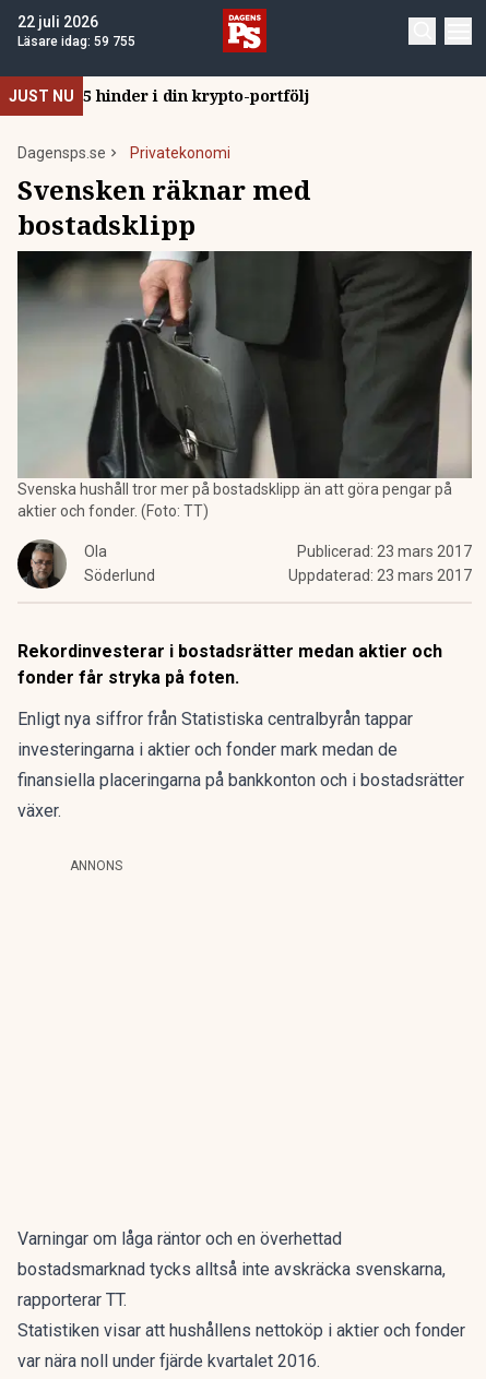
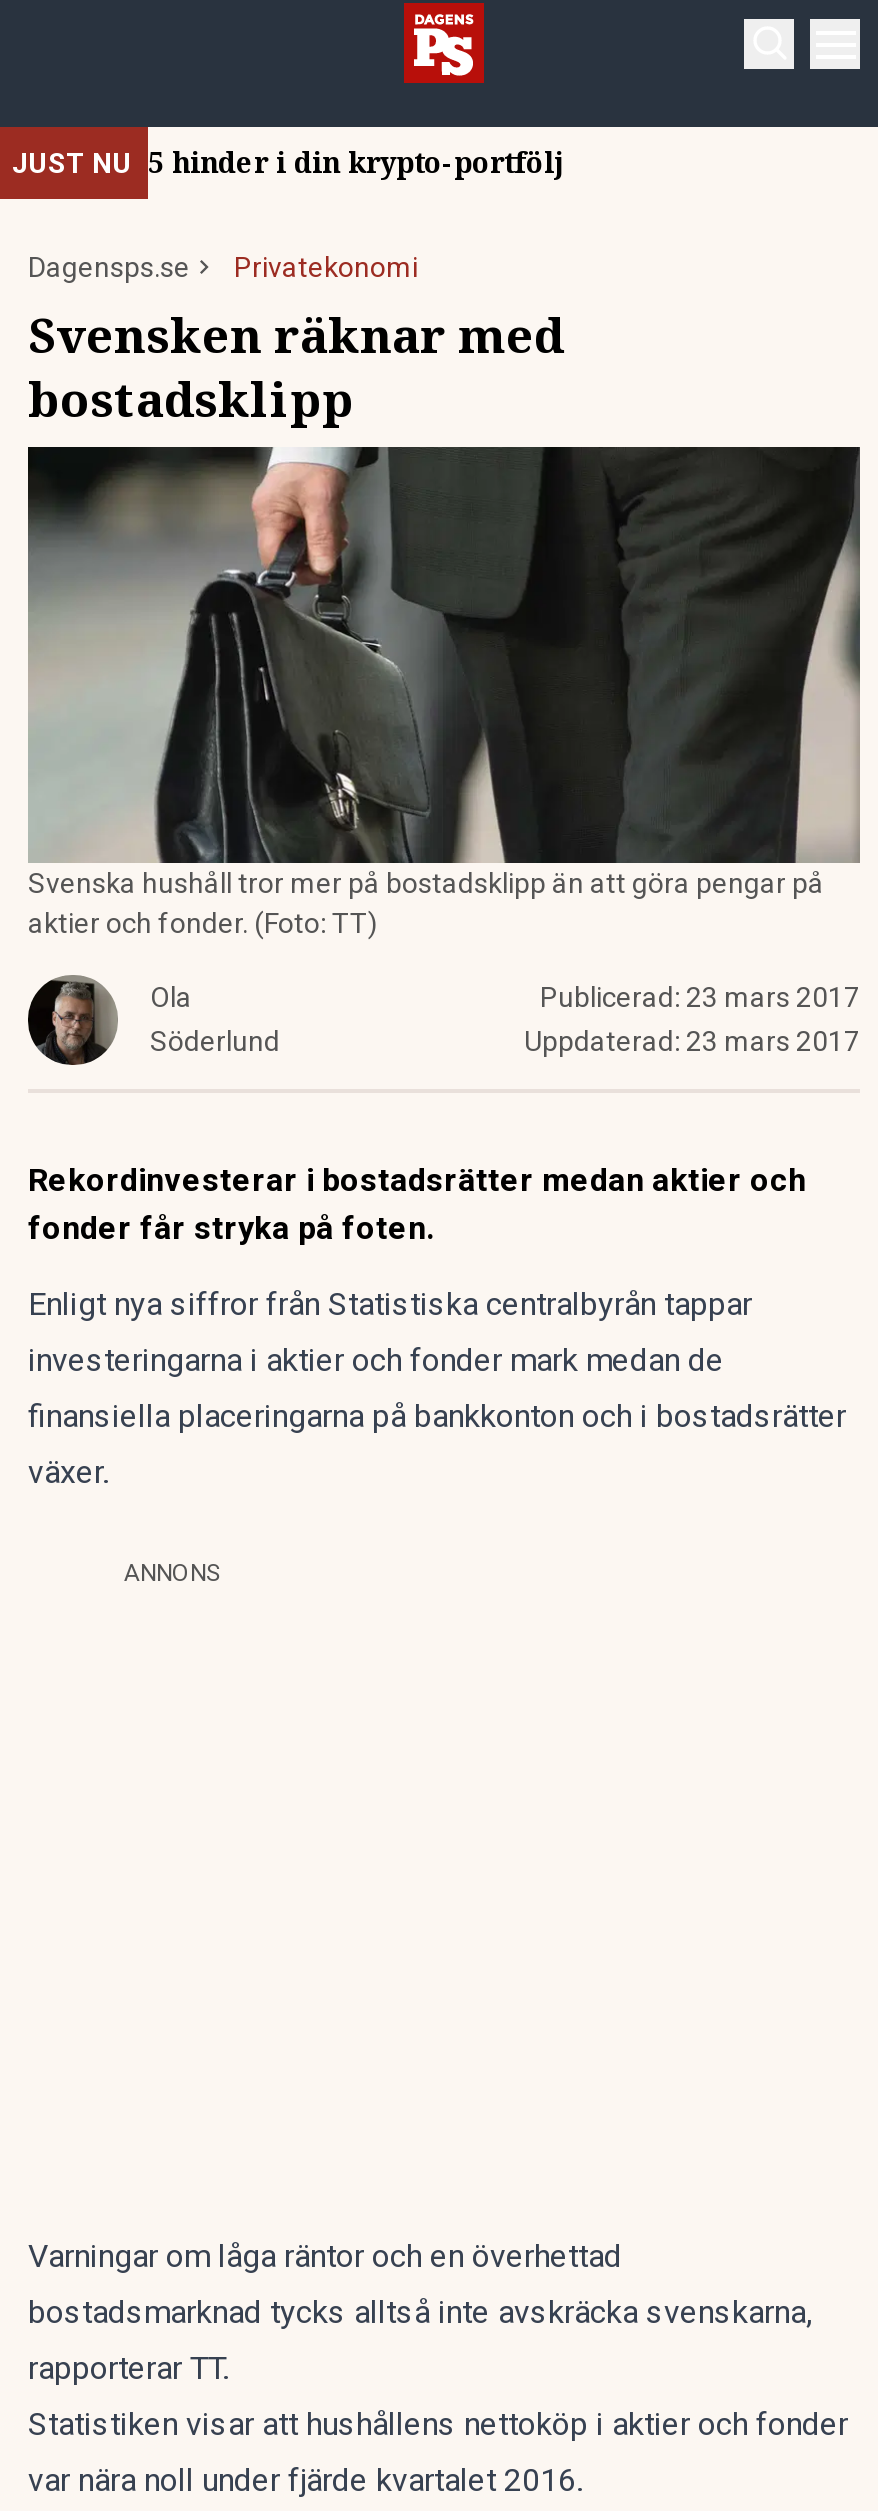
[17,13,135,49] 22 juli 2026 | Läsare idag: 59 755 -> none

